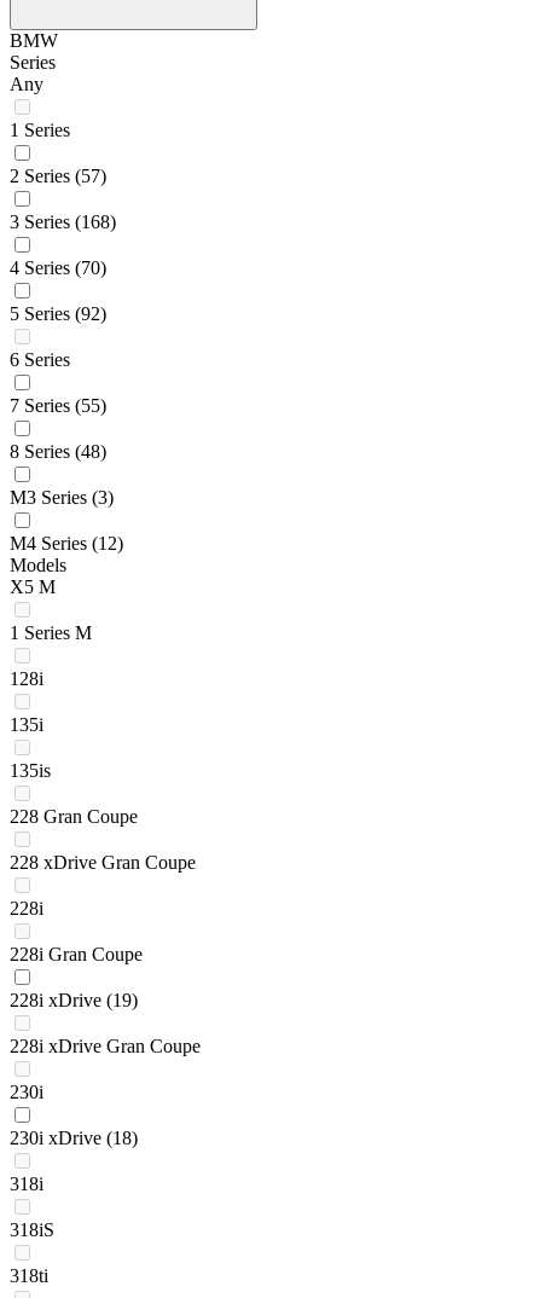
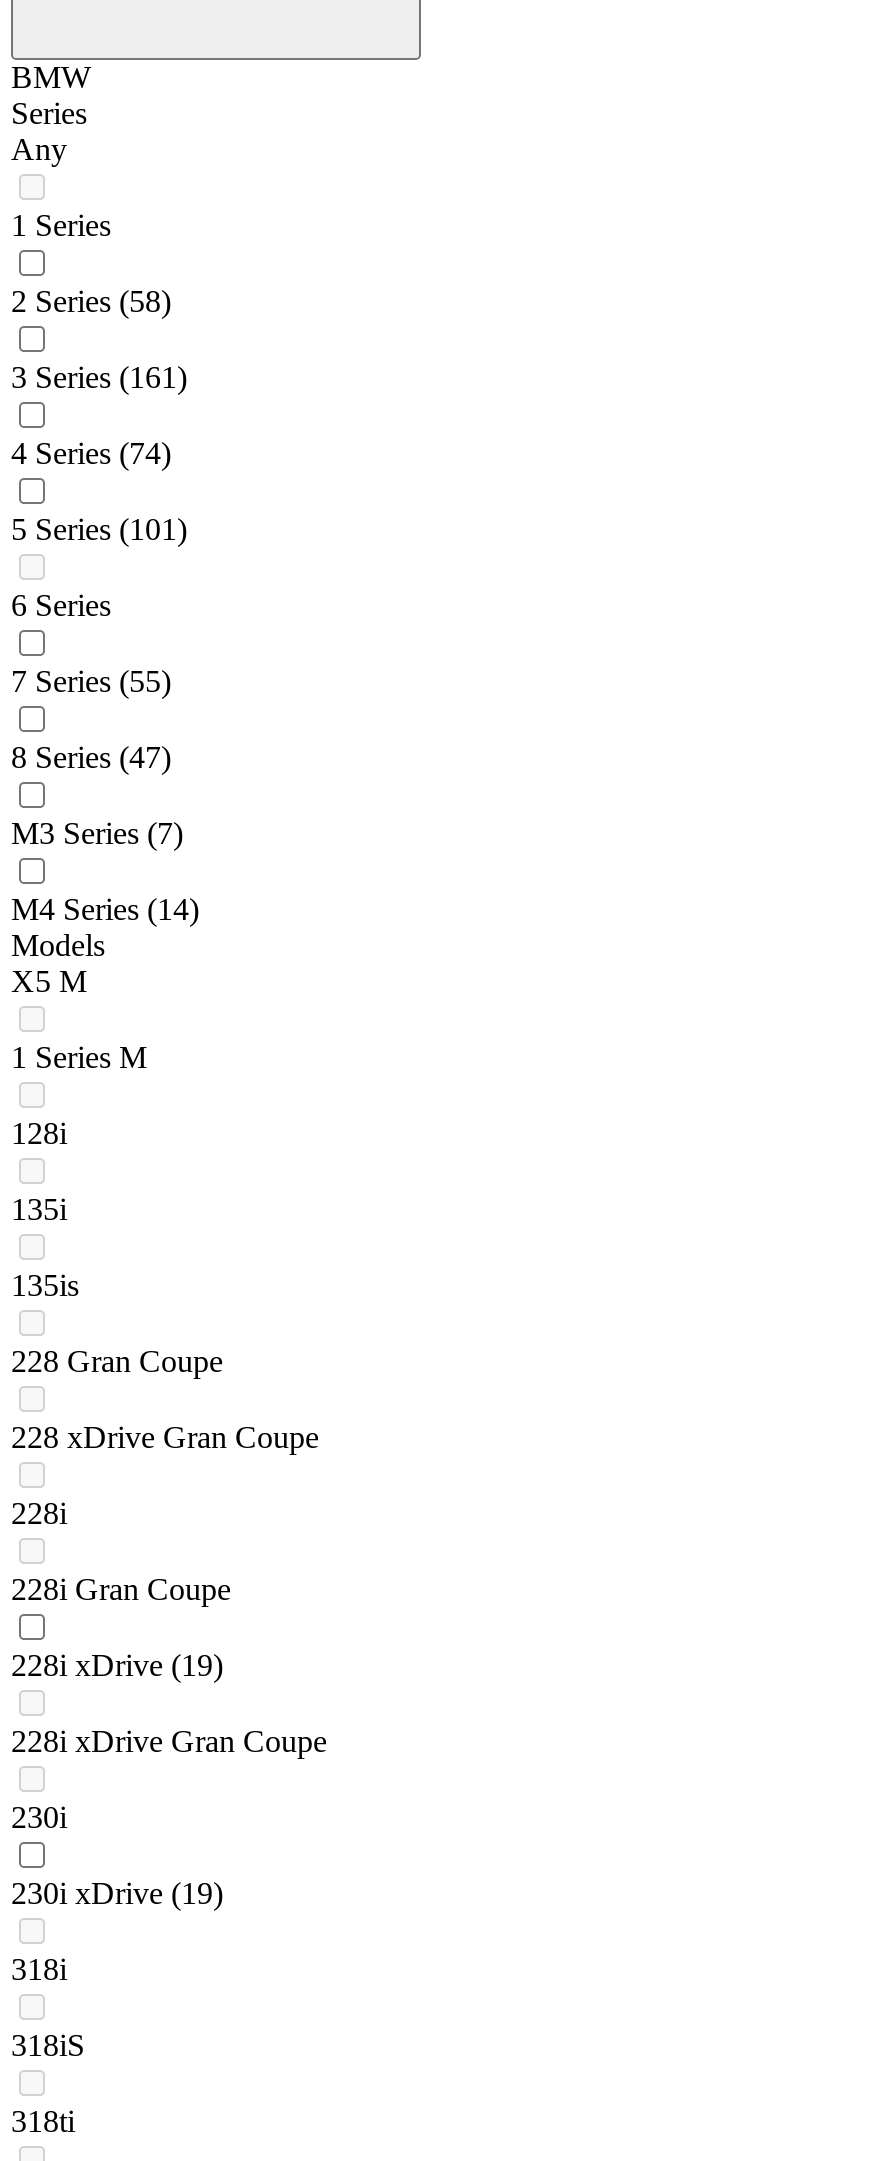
[10,166,106,187] 2 Series (57) -> [11,285,171,319] 2 Series (58)
[10,212,116,233] 3 Series (168) -> [11,361,187,395] 3 Series (161)
[10,258,106,278] 4 Series (70) -> [11,437,171,471] 4 Series (74)
[10,304,106,324] 5 Series (92) -> [11,513,187,547] 5 Series (101)
[10,442,106,462] 8 Series (48) -> [11,741,171,775] 8 Series (47)
[10,488,114,508] M3 Series (3) -> [11,817,183,851] M3 Series (7)
[10,533,123,554] M4 Series (12) -> [11,893,199,927] M4 Series (14)
[10,1128,138,1149] 230i xDrive (18) -> [11,1877,223,1911] 230i xDrive (19)

